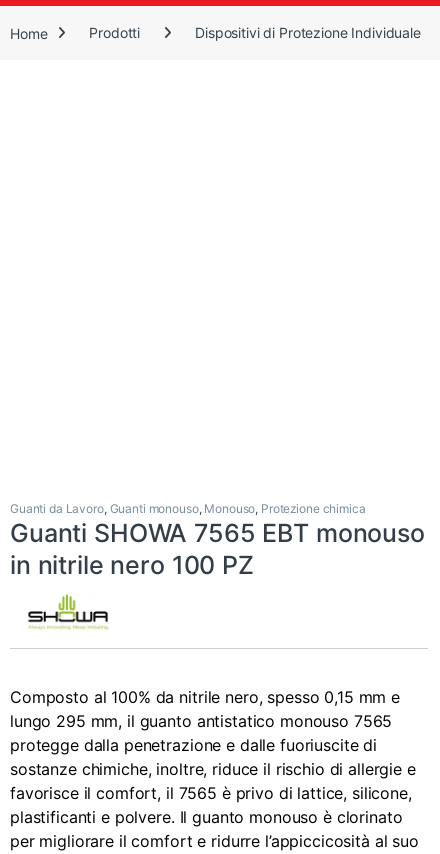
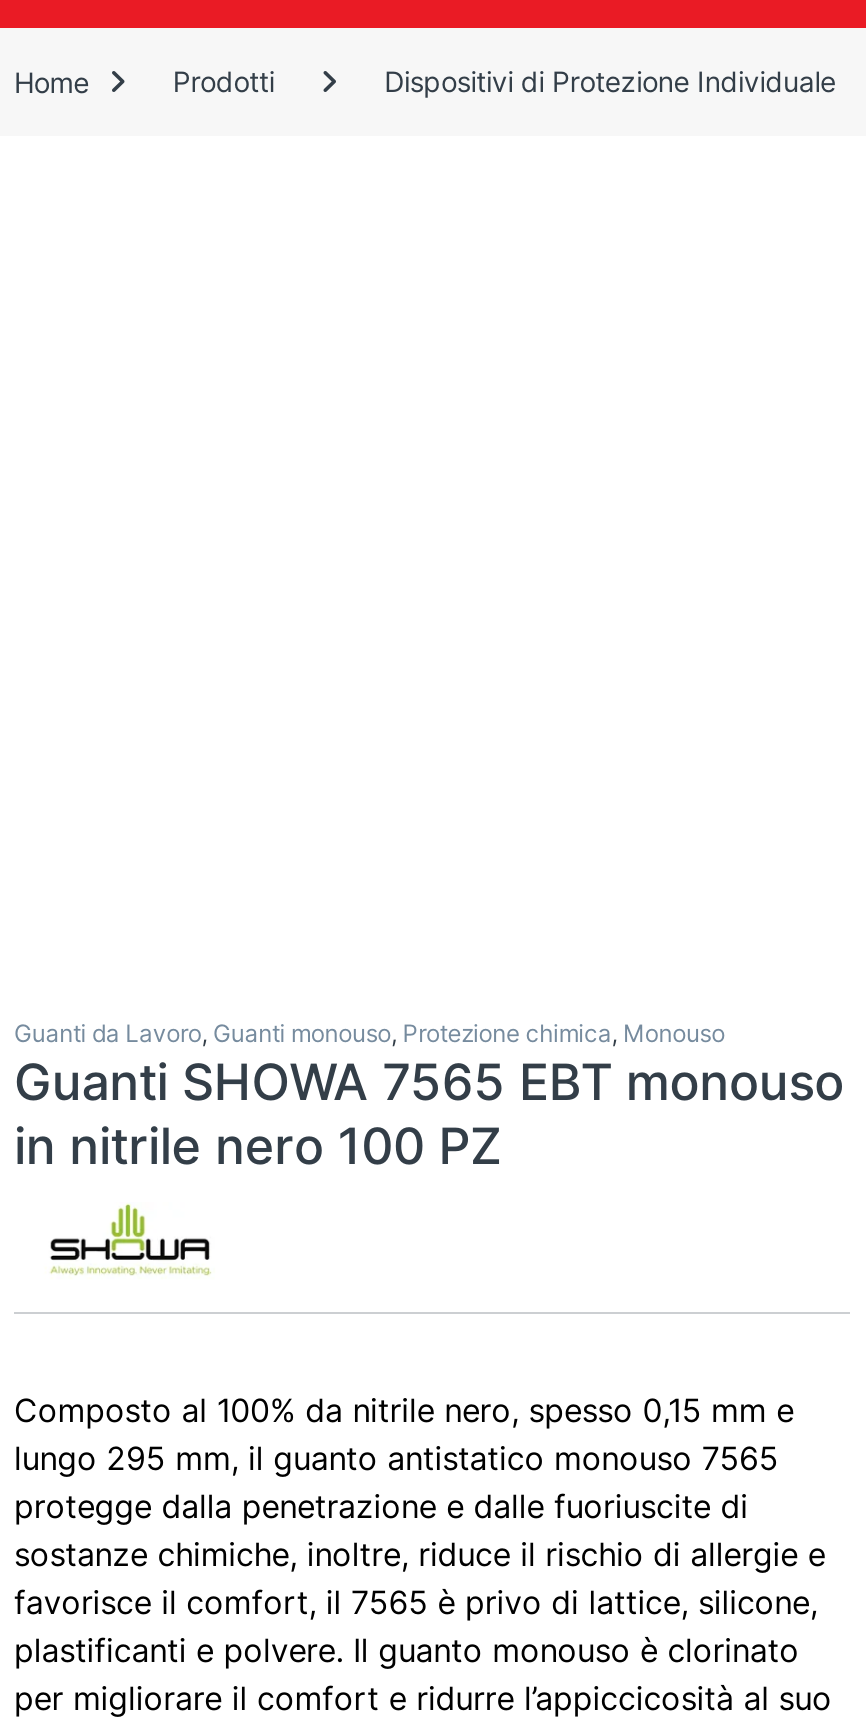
[10,501,365,516] Guanti da Lavoro, Guanti monouso, Monouso, Protezione chimica -> [14,1018,725,1048] Guanti da Lavoro, Guanti monouso, Protezione chimica, Monouso

